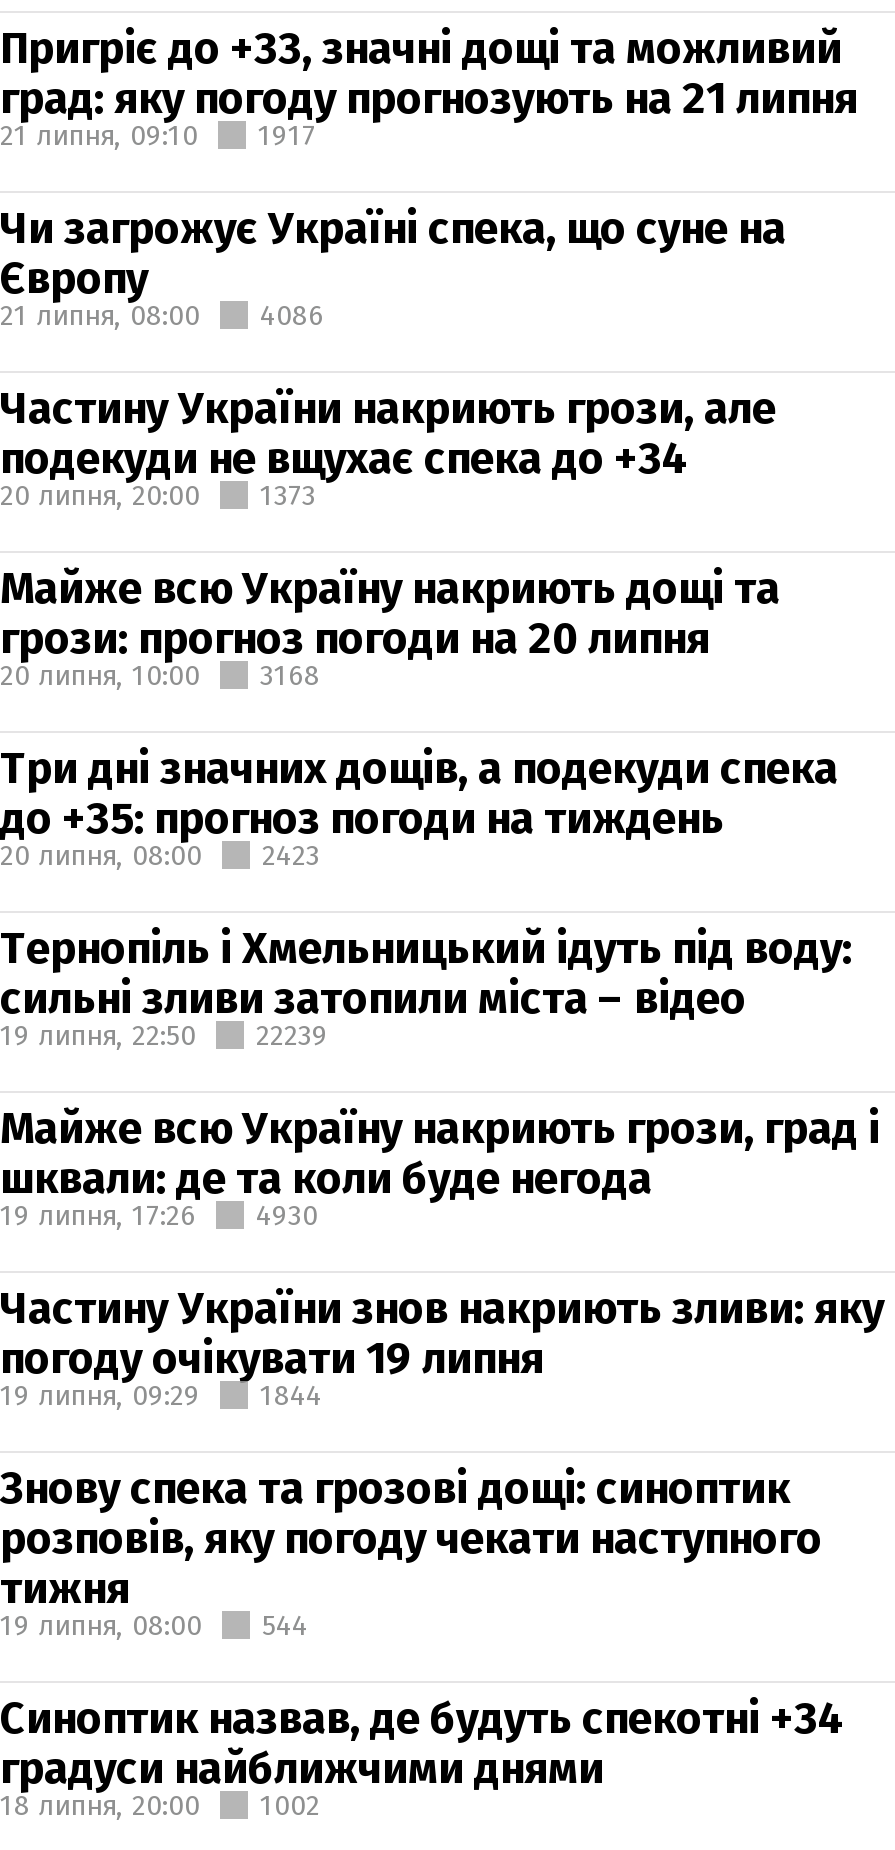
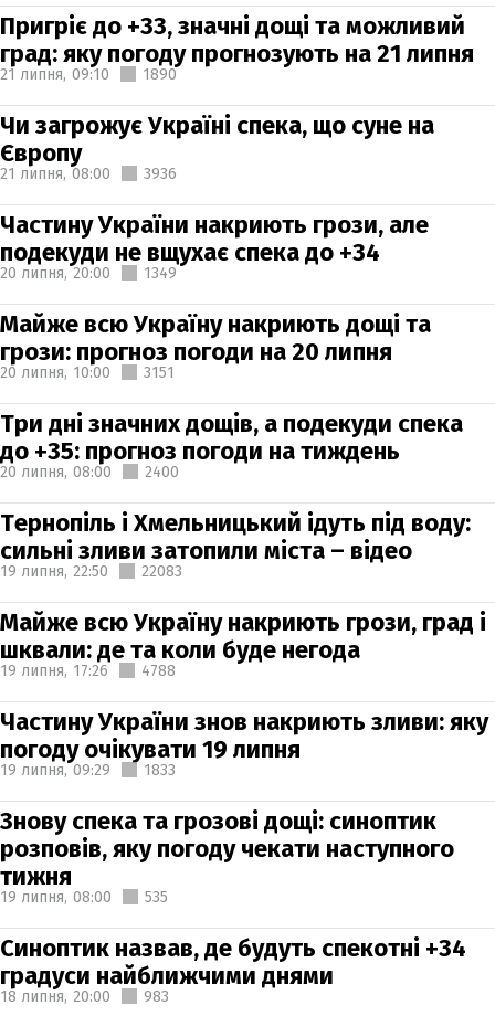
[258,118,316,152] 1917 -> [143,65,177,83] 1890
[0,298,324,332] 21 липня, 08:00 4086 -> [0,164,177,183] 21 липня, 08:00 3936
[0,478,316,512] 20 липня, 20:00 1373 -> [0,263,177,282] 20 липня, 20:00 1349
[0,658,320,692] 20 липня, 10:00 3168 -> [0,363,175,382] 20 липня, 10:00 3151
[0,838,320,872] 20 липня, 08:00 2423 -> [0,462,179,481] 20 липня, 08:00 2400
[0,1018,328,1052] 19 липня, 22:50 22239 -> [0,562,182,580] 19 липня, 22:50 22083
[0,1198,318,1232] 19 липня, 17:26 4930 -> [0,661,176,680] 19 липня, 17:26 4788
[0,1378,322,1412] 19 липня, 09:29 1844 -> [0,760,176,779] 19 липня, 09:29 1833
[0,1608,308,1642] 19 липня, 08:00 544 -> [0,887,168,906] 19 липня, 08:00 535
[0,1788,320,1822] 18 липня, 20:00 1002 -> [0,987,169,1006] 18 липня, 20:00 983

